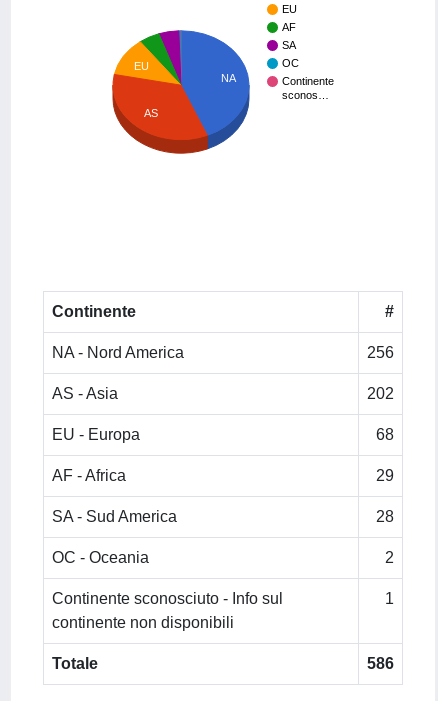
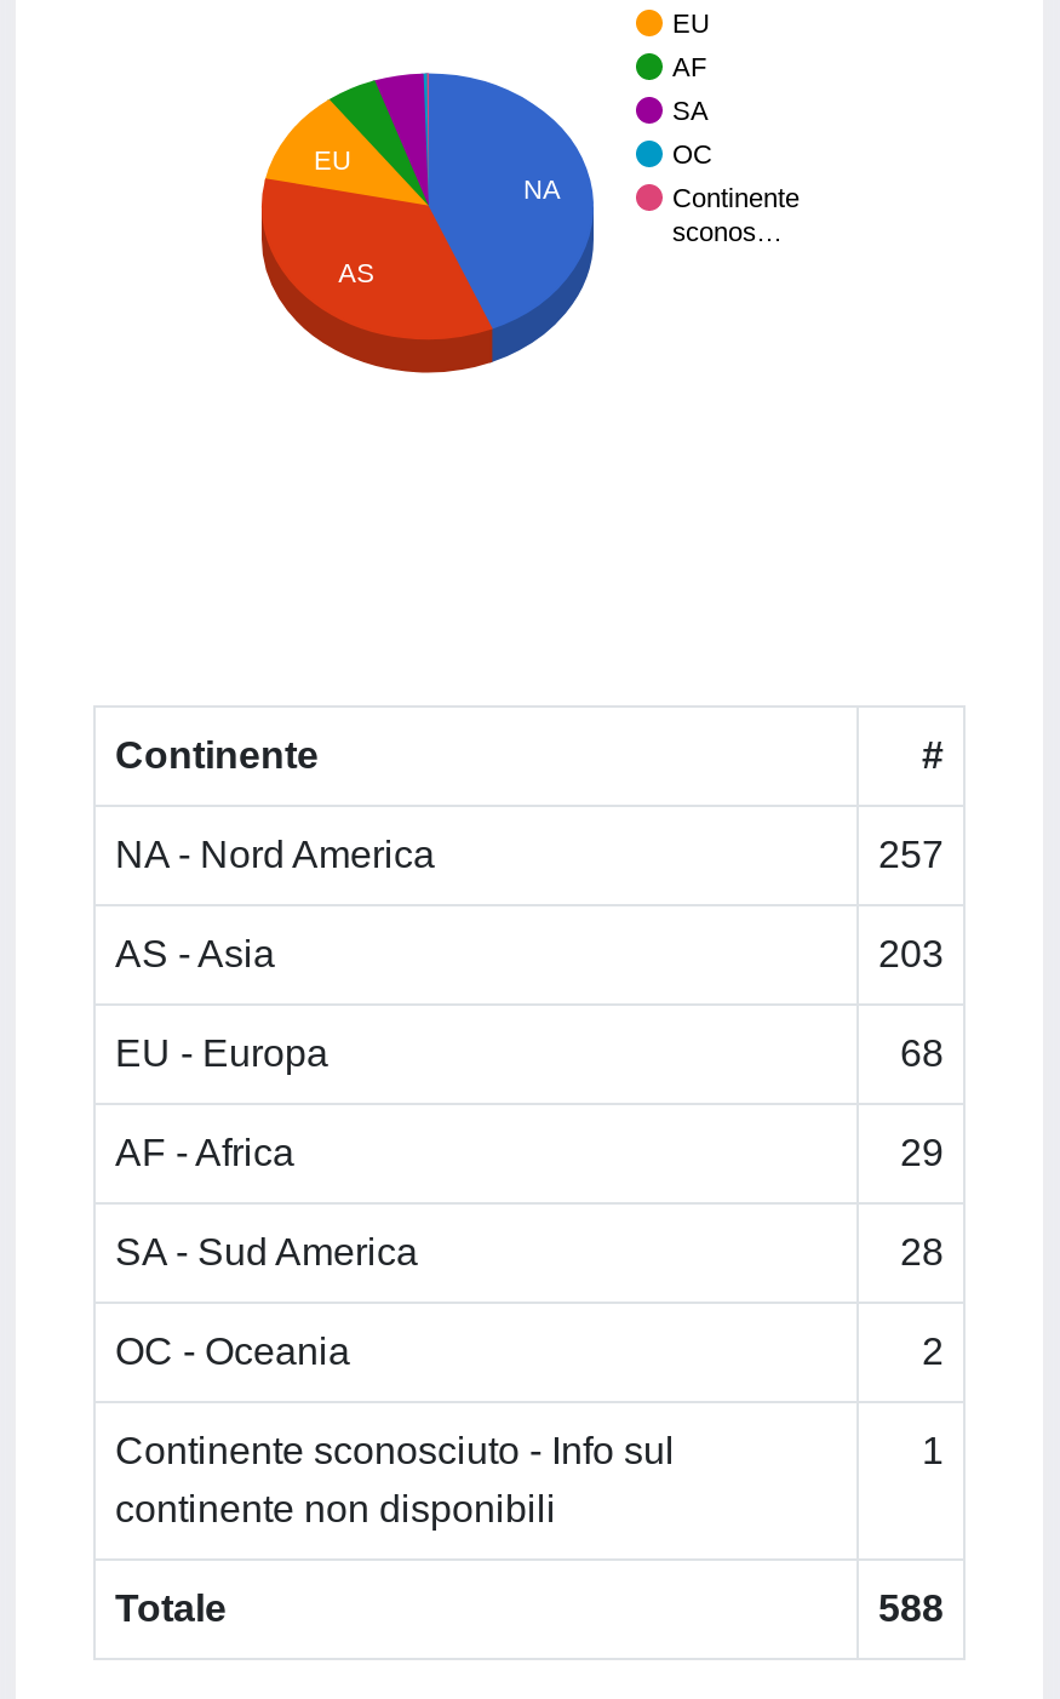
[367,344,394,361] 256 -> [878,834,944,875] 257
[367,385,394,402] 202 -> [878,933,944,974] 203
[367,655,394,672] 586 -> [878,1588,944,1629] 588

